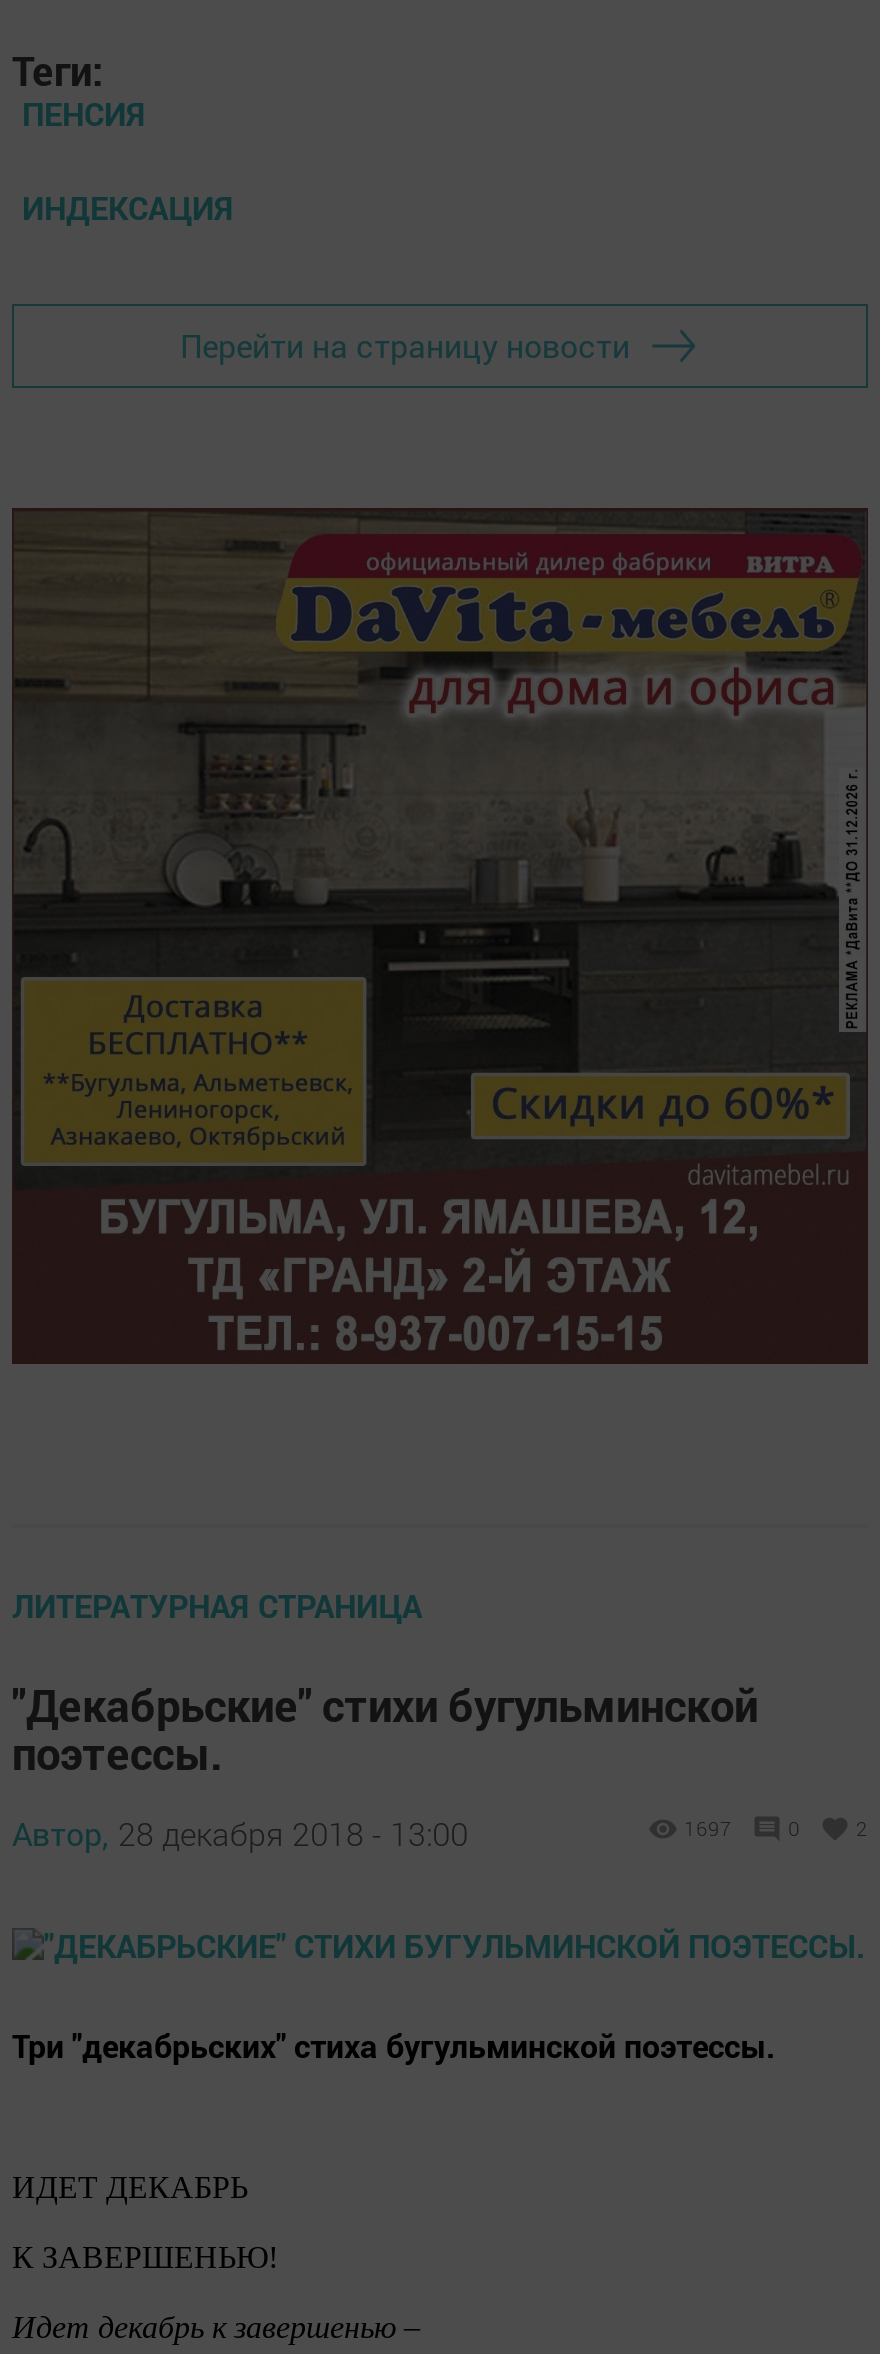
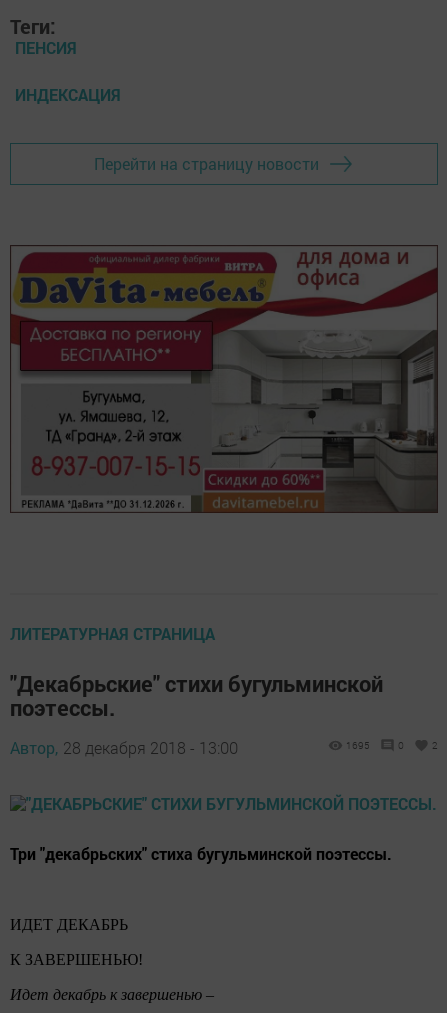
[12,509,868,1363] [image] -> [10,246,438,513] [image]
[684,1815,732,1841] 1697 -> [346,738,370,751] 1695

